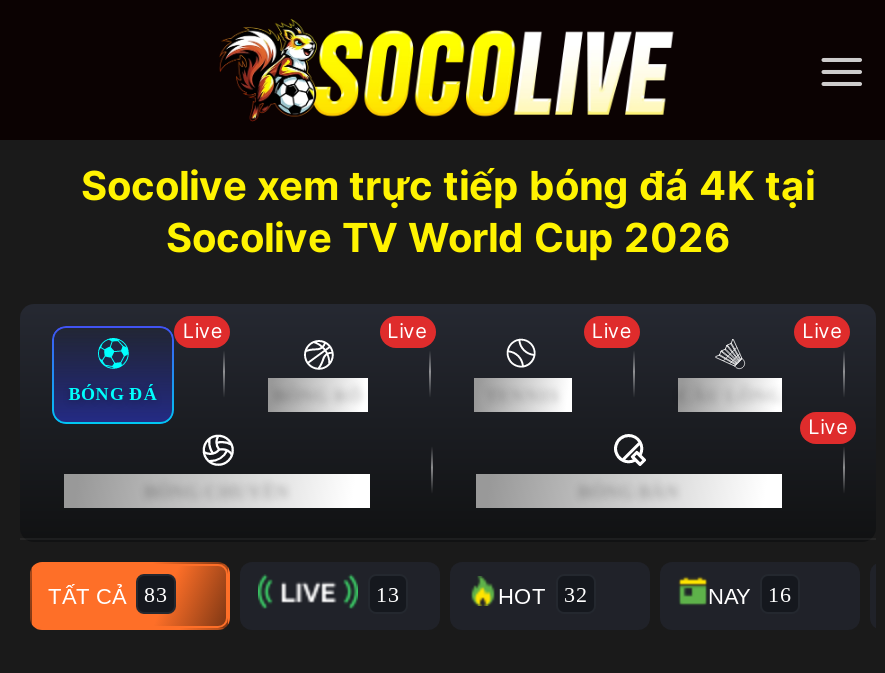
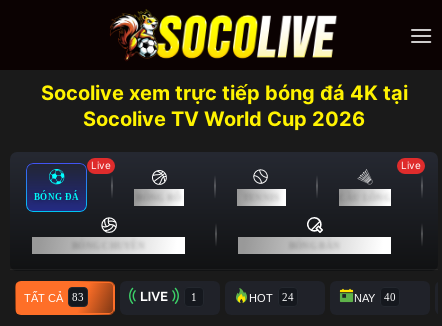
[387,318,427,342] Live -> none
[592,318,632,342] Live -> none
[808,414,848,438] Live -> none

